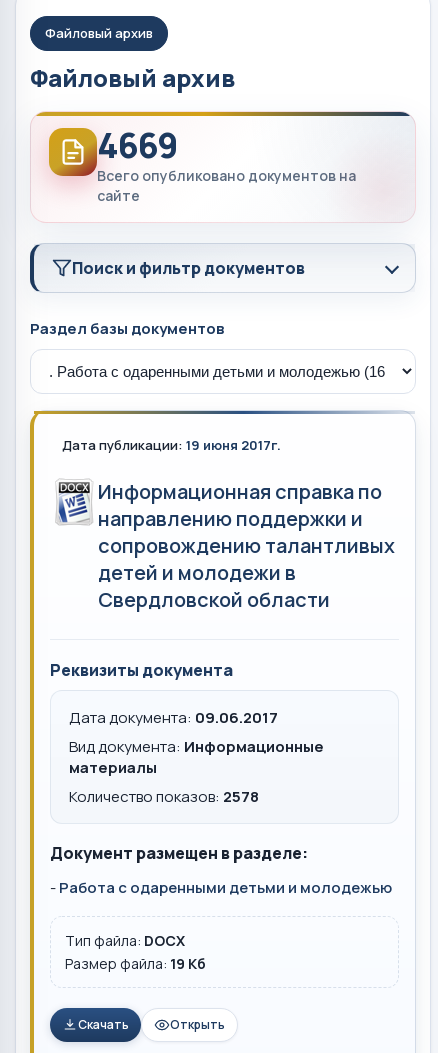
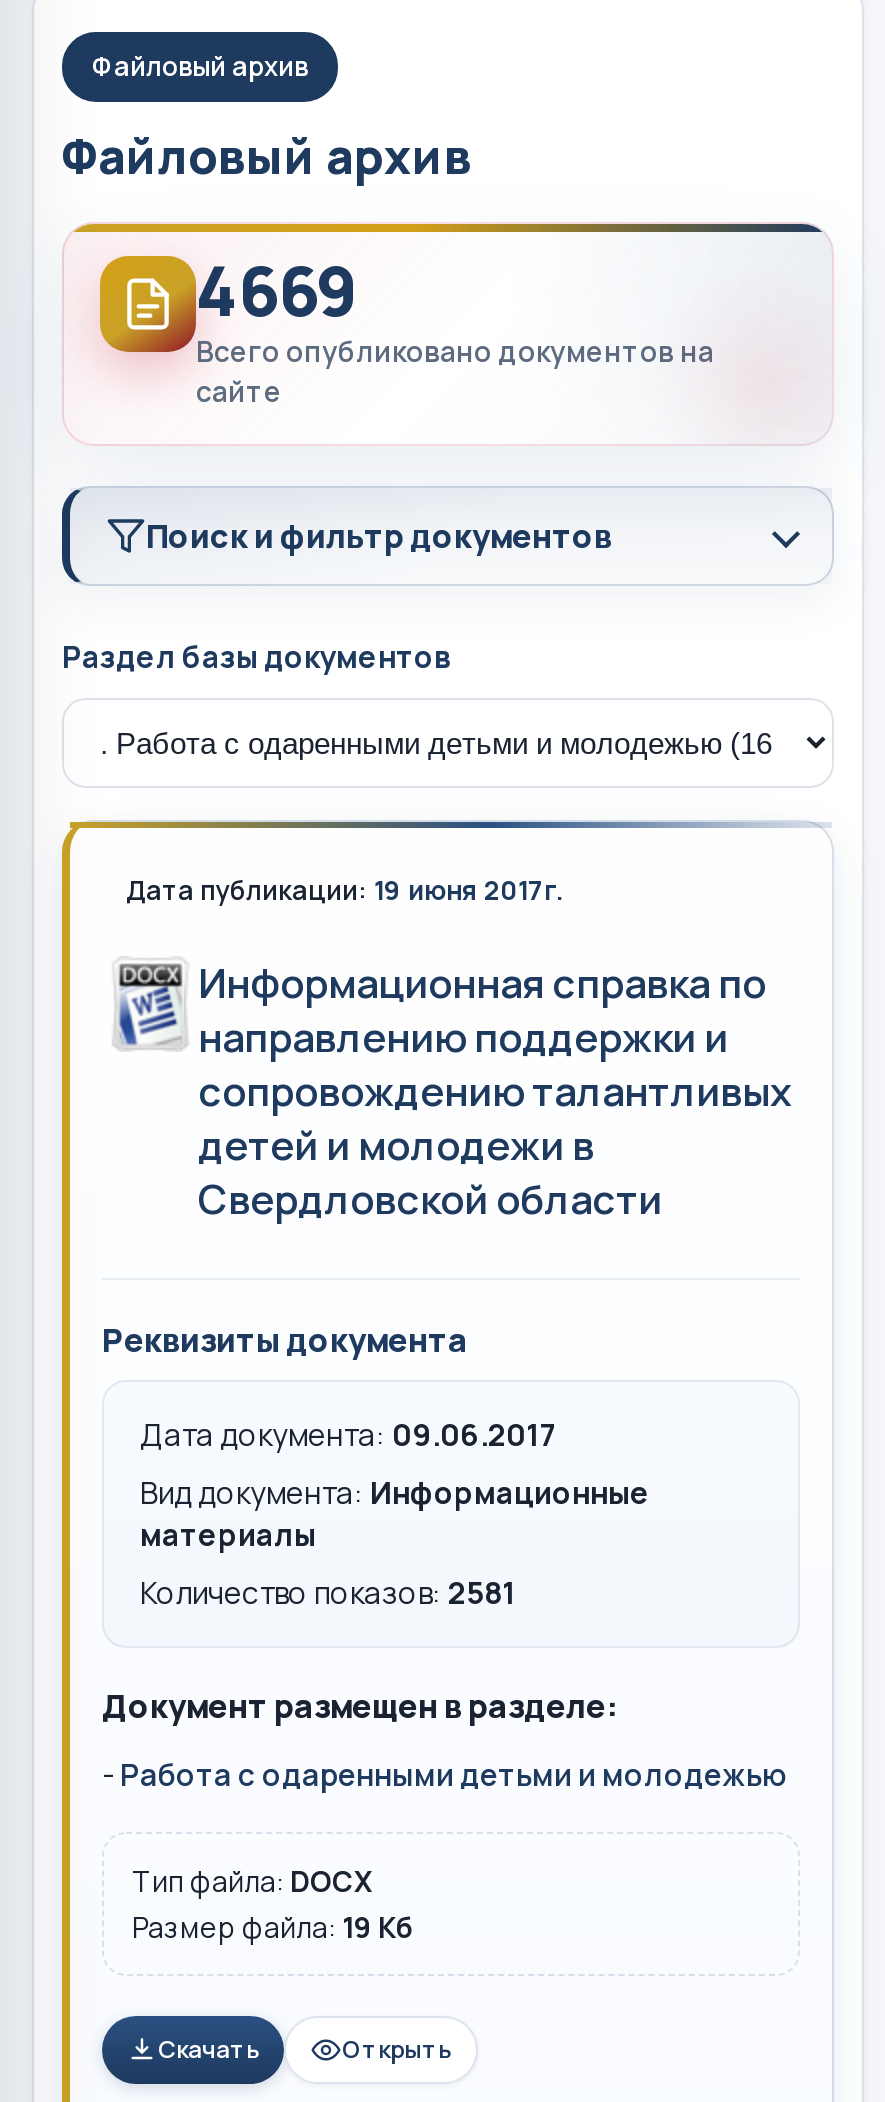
[69,786,259,807] Количество показов: 2578 -> [140,1572,516,1614] Количество показов: 2581

